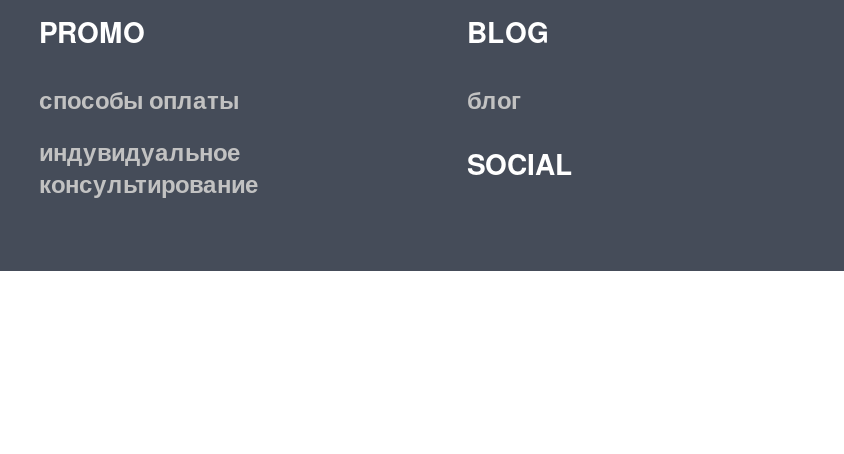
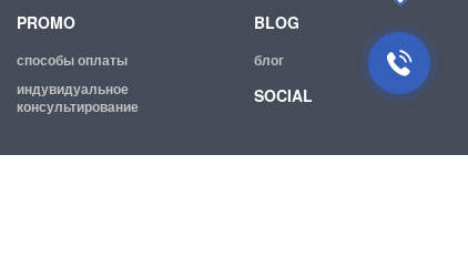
none -> [367,31,431,95] [image]

